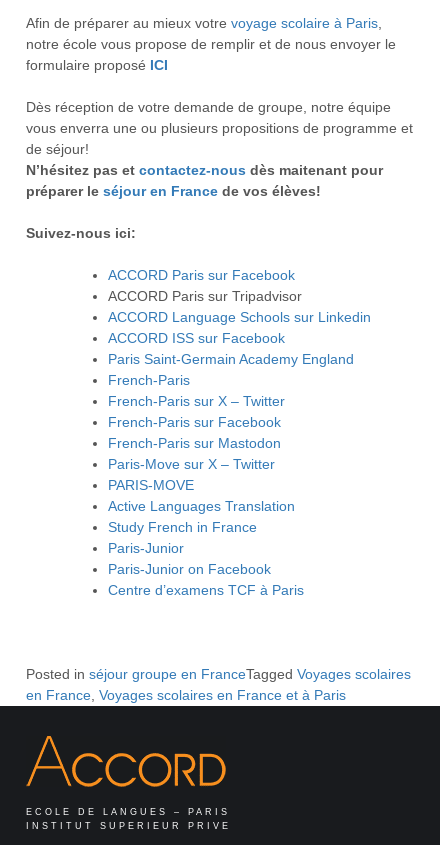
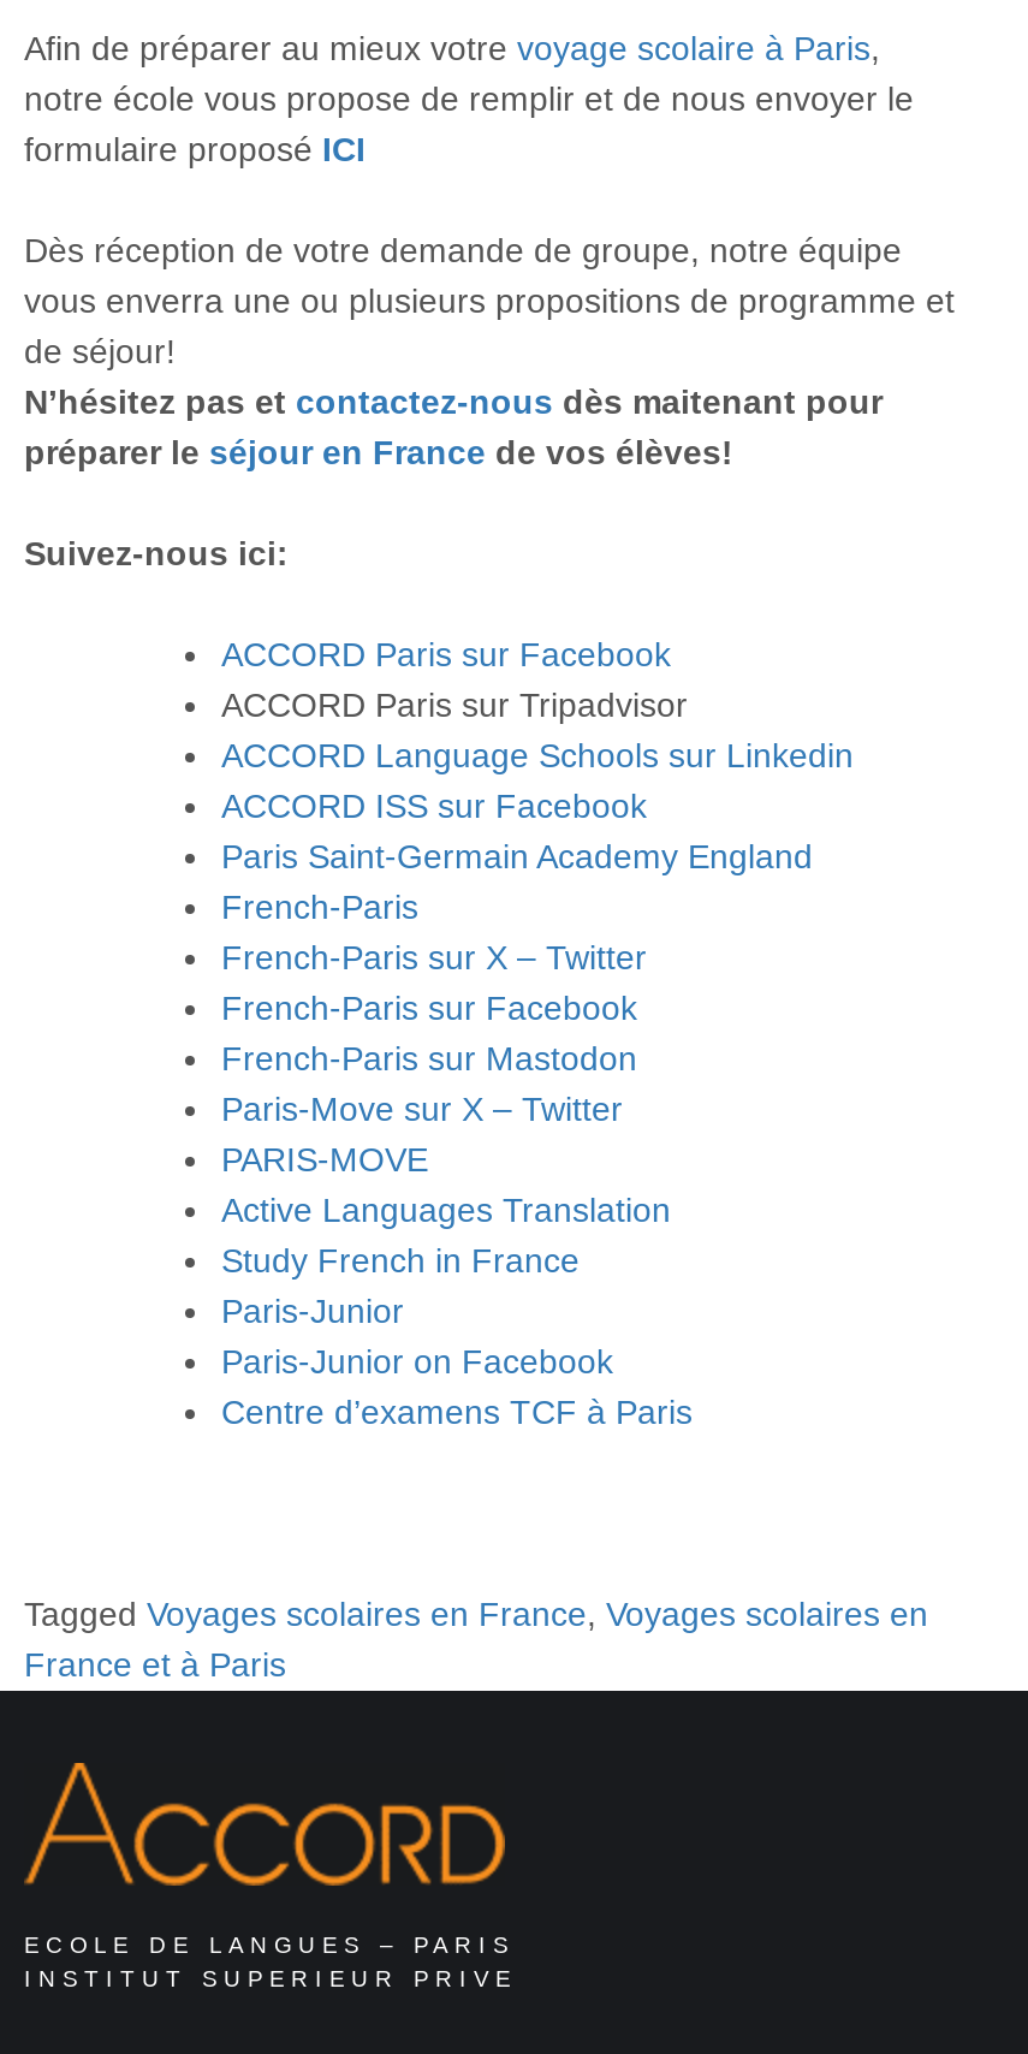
[26,666,411,703] Posted in séjour groupe en FranceTagged Voyages scolaires | en France, Voyages scolaires en France et à Paris -> [24,1594,928,1683] Tagged Voyages scolaires en France, Voyages scolaires en | France et à Paris

